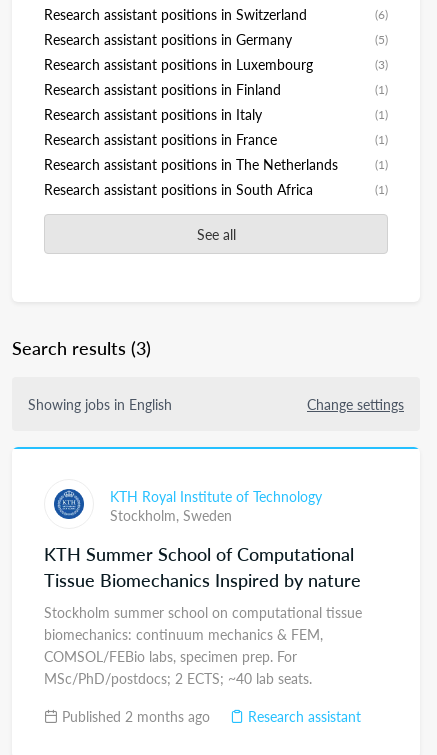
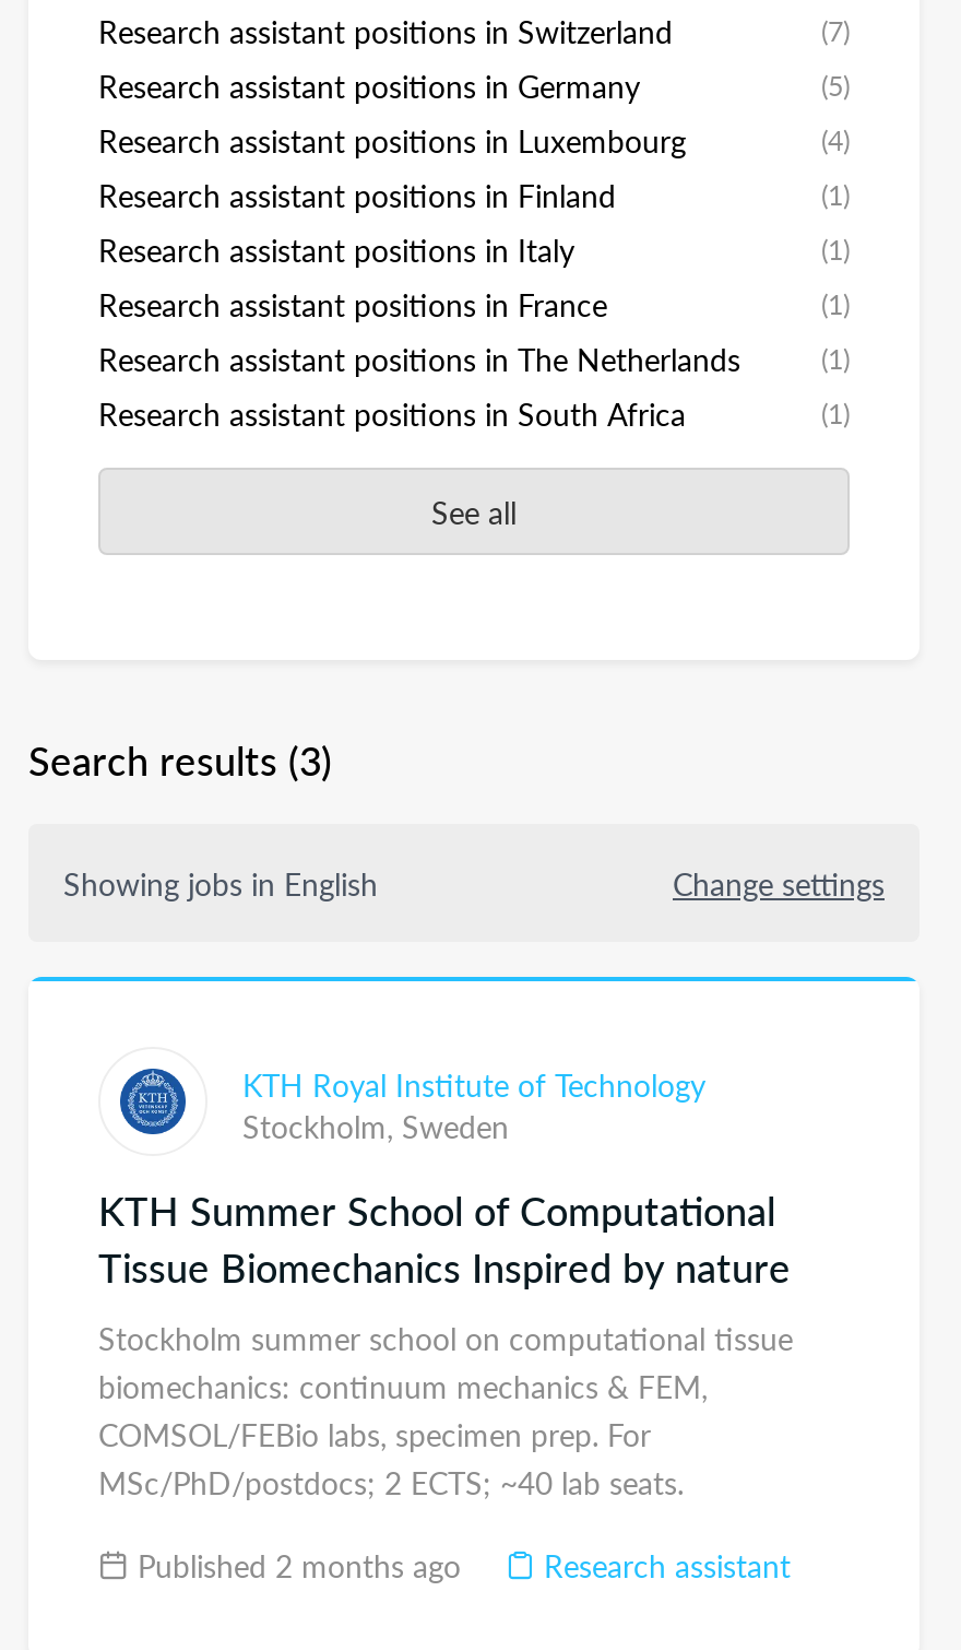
[375,5,388,23] (6) -> [821,11,850,50] (7)
[375,55,388,73] (3) -> [821,120,850,160] (4)

